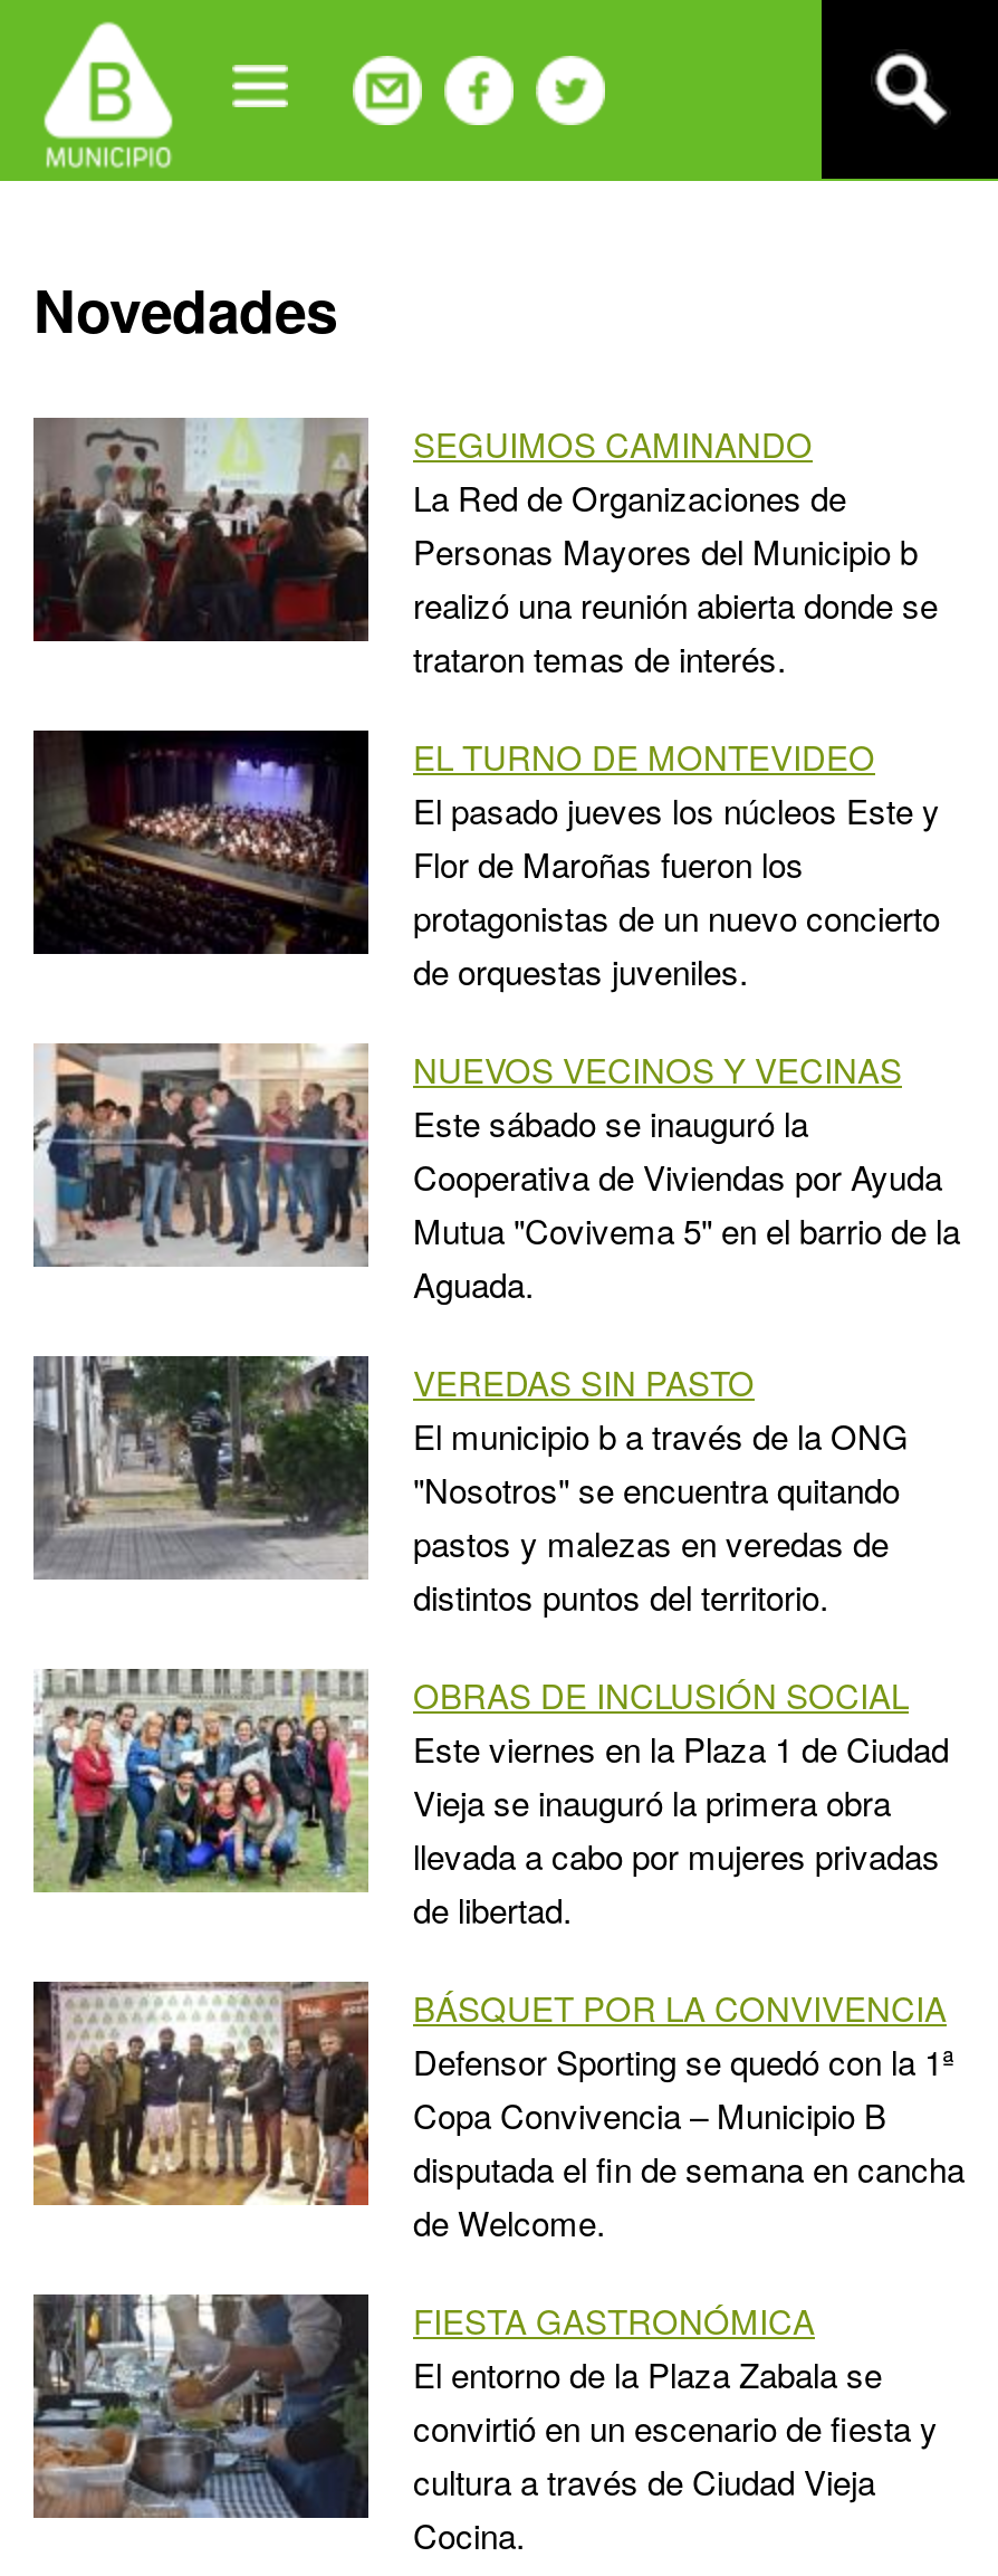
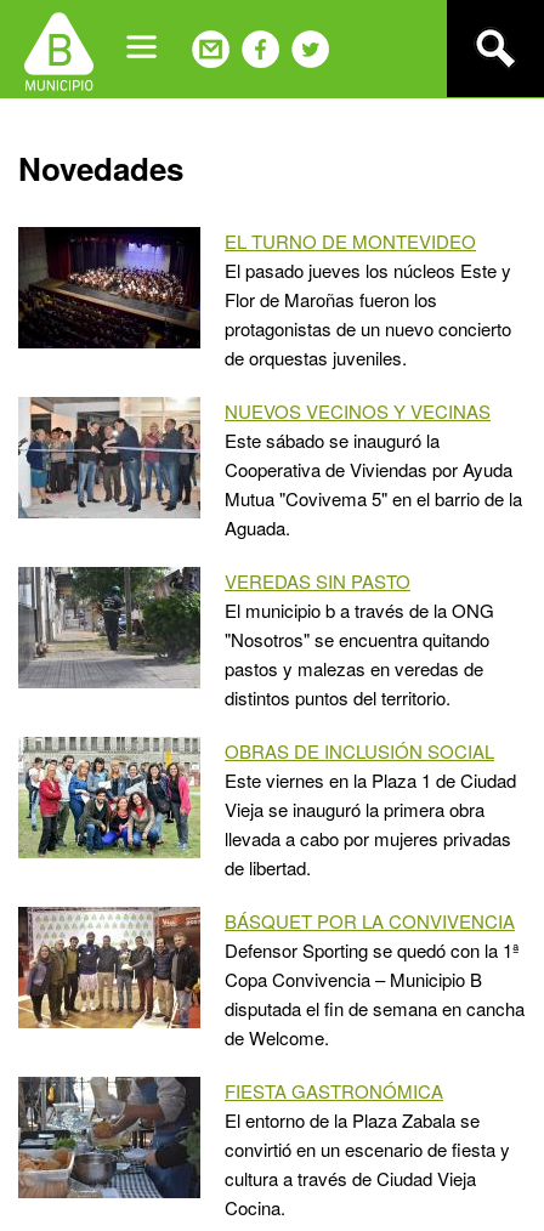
[33,418,938,681] [image] | SEGUIMOS CAMINANDO | La Red de Organizaciones de | Personas Mayores del Municipio b | realizó una reunión abierta donde se | trataron temas de interés. -> none

